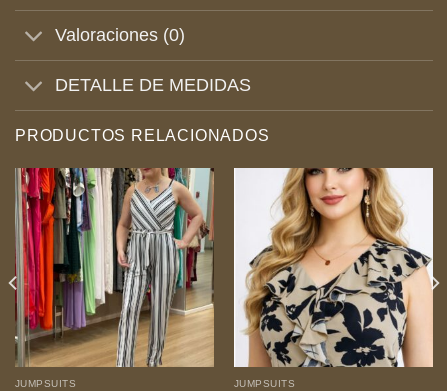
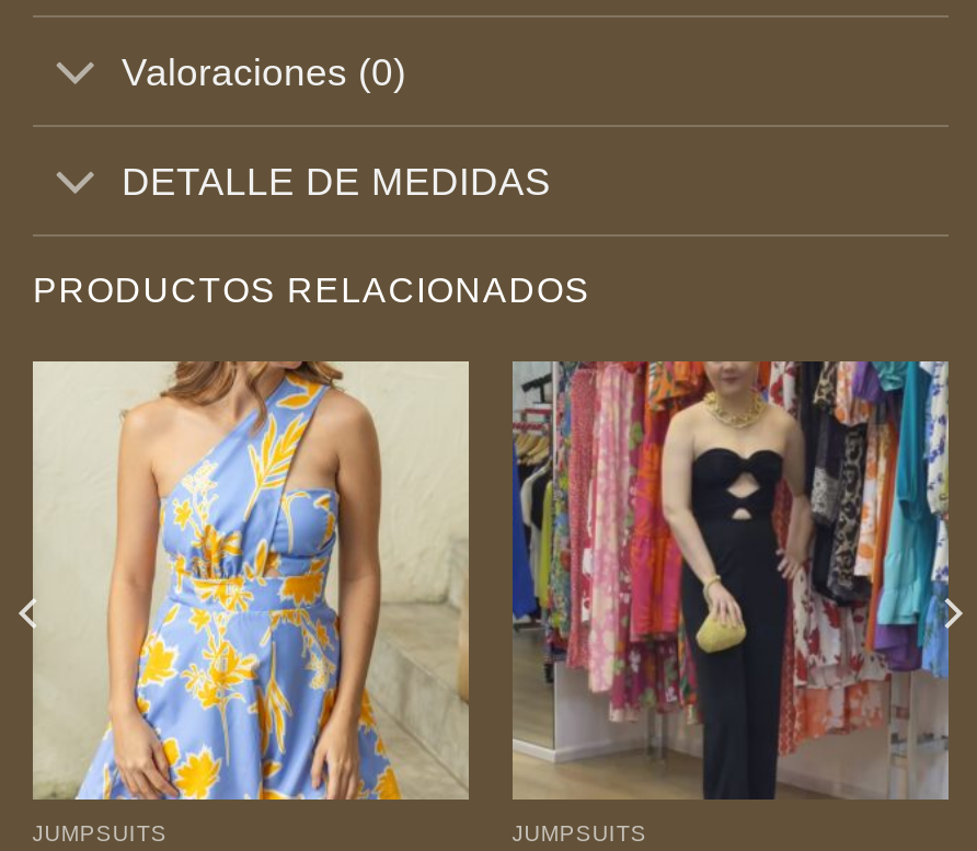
[14,167,214,368] [image] -> [31,358,471,801] [image]
[233,167,434,368] [image] -> [510,360,951,801] [image]

